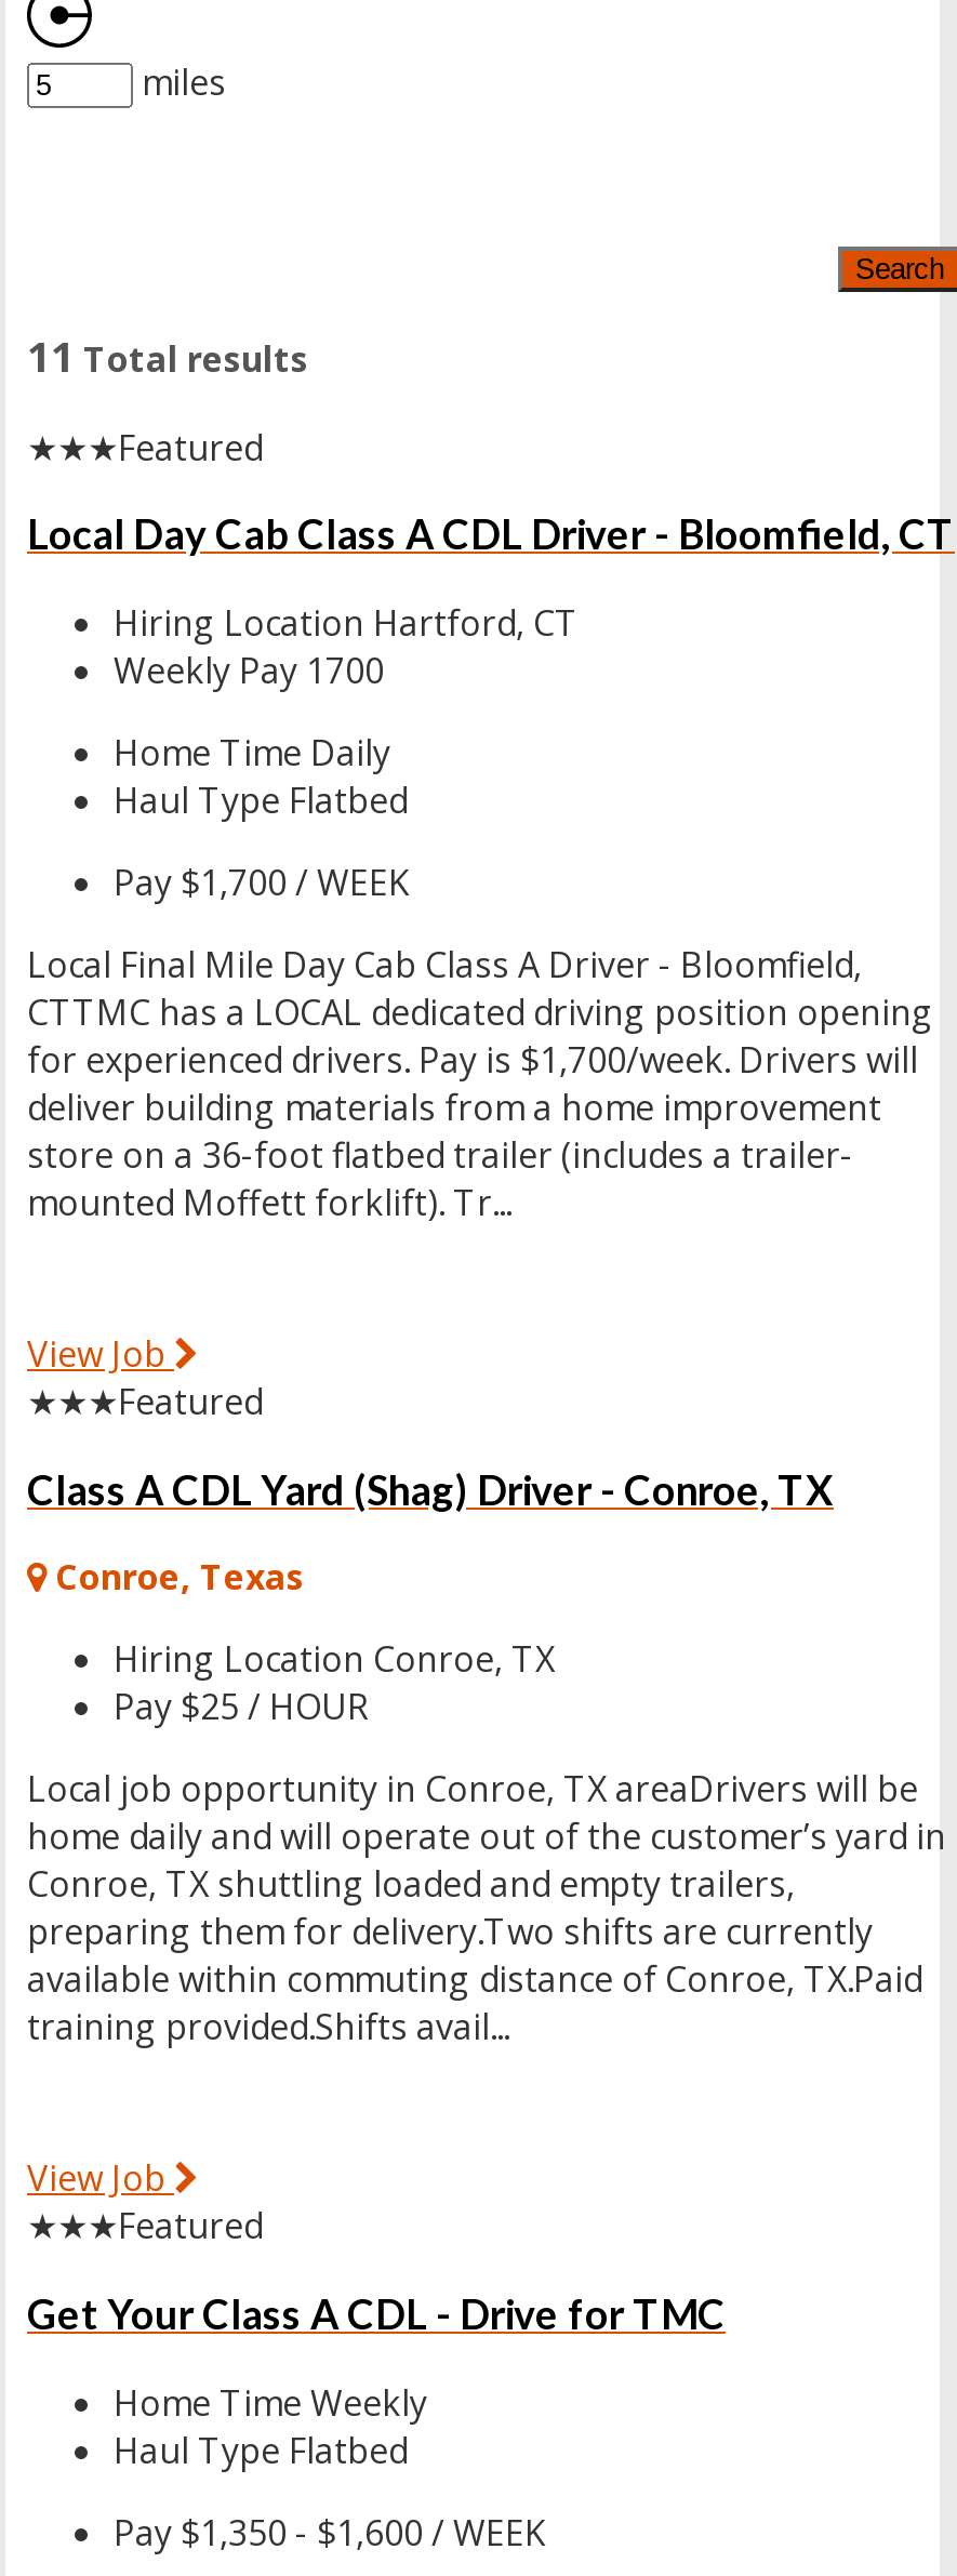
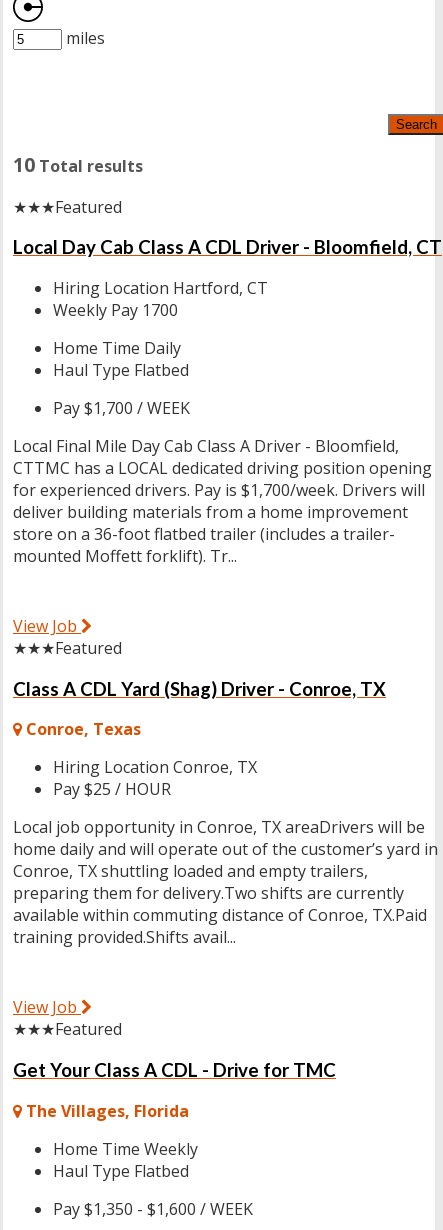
[27,326,308,384] 11 Total results -> [13,150,143,177] 10 Total results
none -> [22,1100,189,1122] The Villages, Florida

